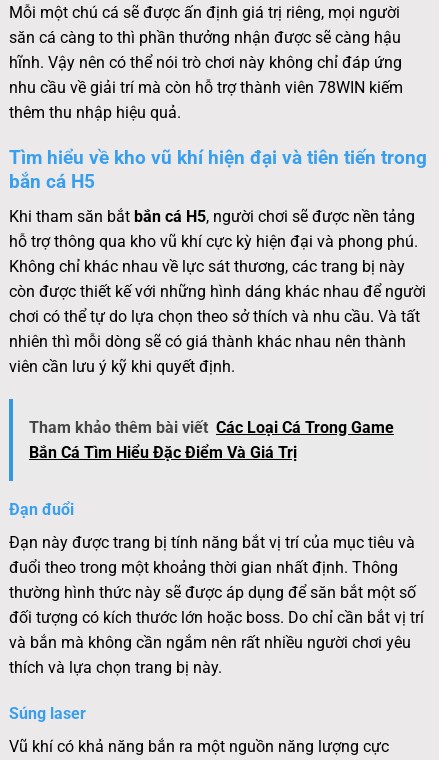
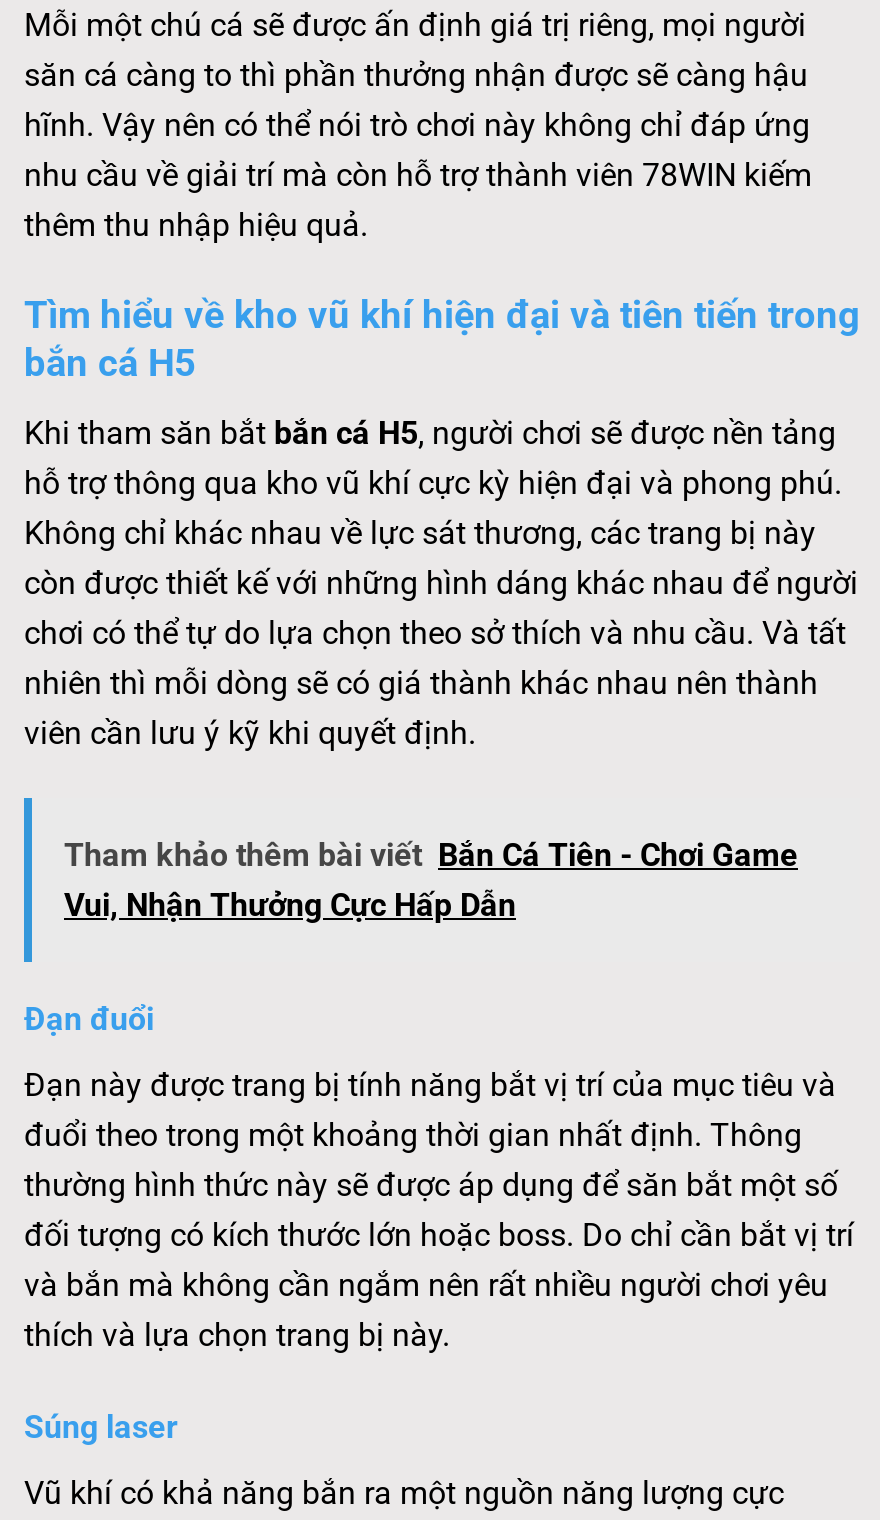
[29,418,394,462] Tham khảo thêm bài viết Các Loại Cá Trong Game | Bắn Cá Tìm Hiểu Đặc Điểm Và Giá Trị -> [64,837,798,925] Tham khảo thêm bài viết Bắn Cá Tiên - Chơi Game | Vui, Nhận Thưởng Cực Hấp Dẫn

